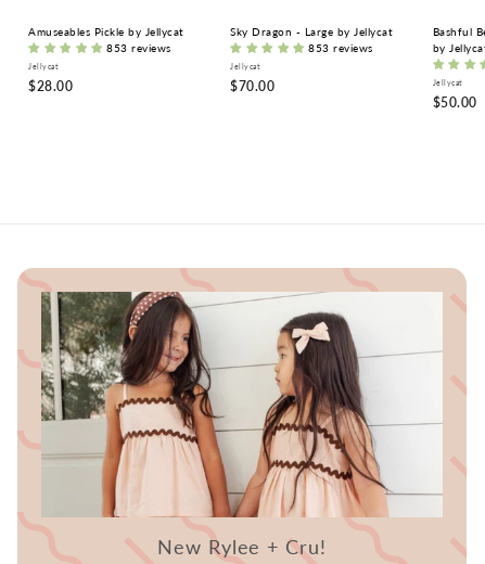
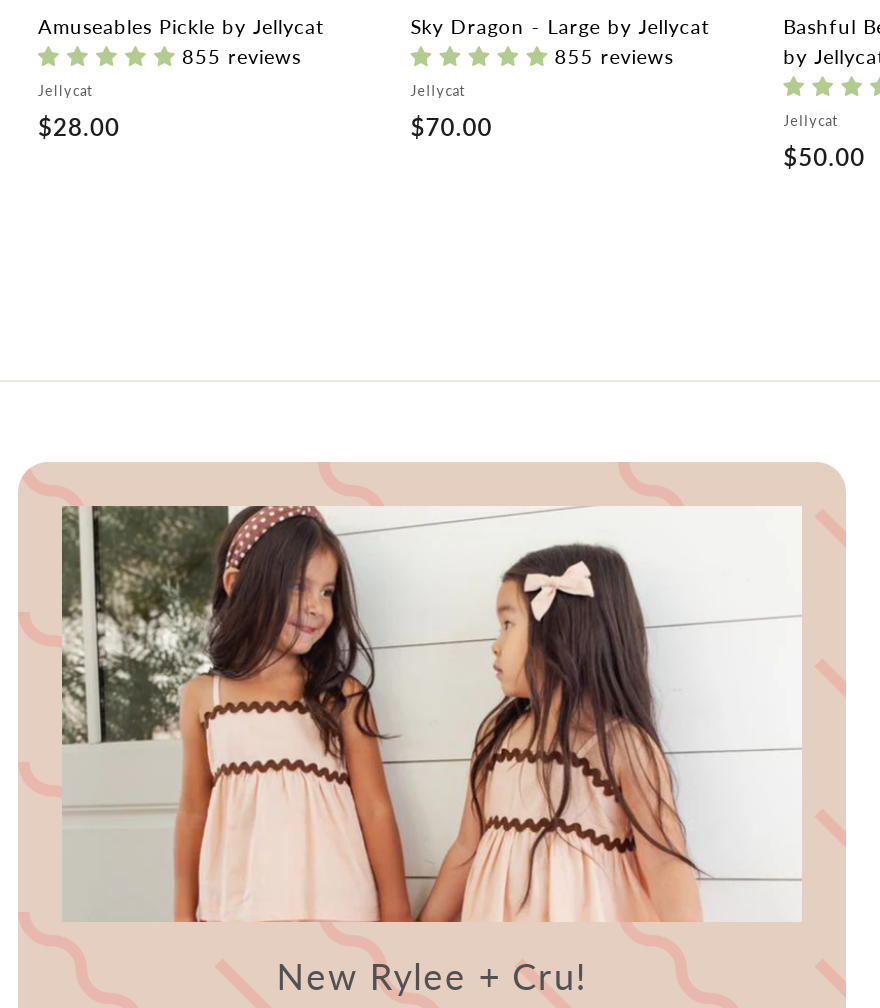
[106,41,171,54] 853 reviews -> [182,43,301,67] 855 reviews
[308,41,373,54] 853 reviews -> [555,43,674,67] 855 reviews

